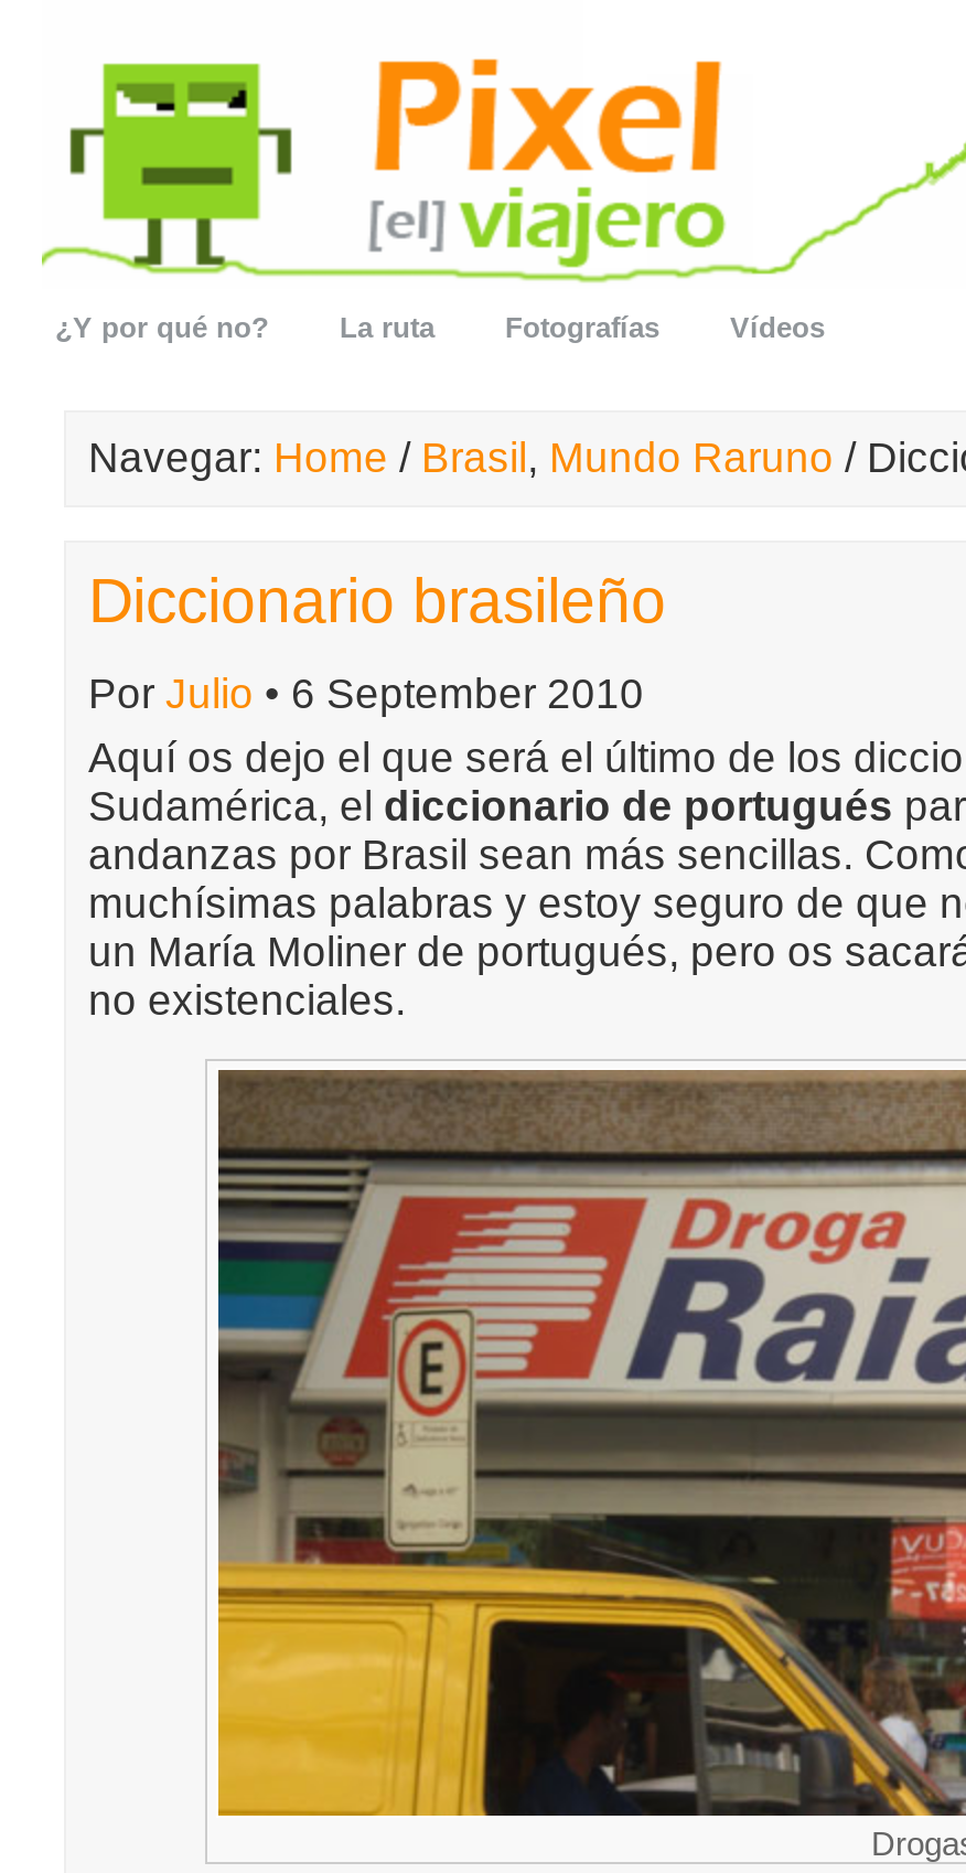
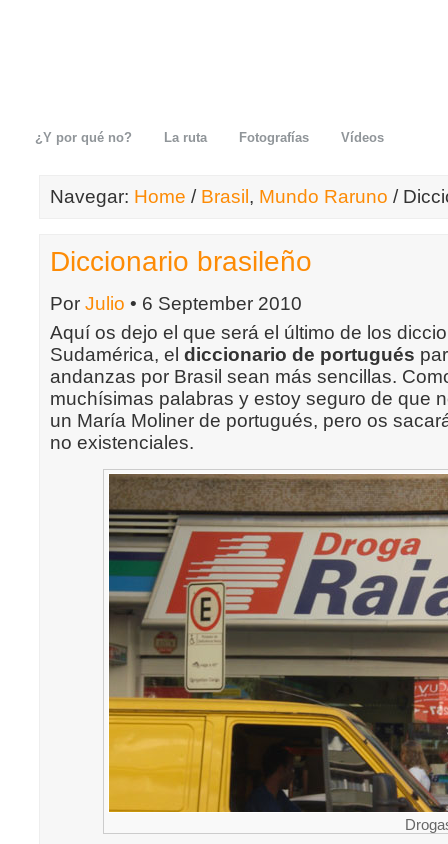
[40,57,959,285] [image] -> none

